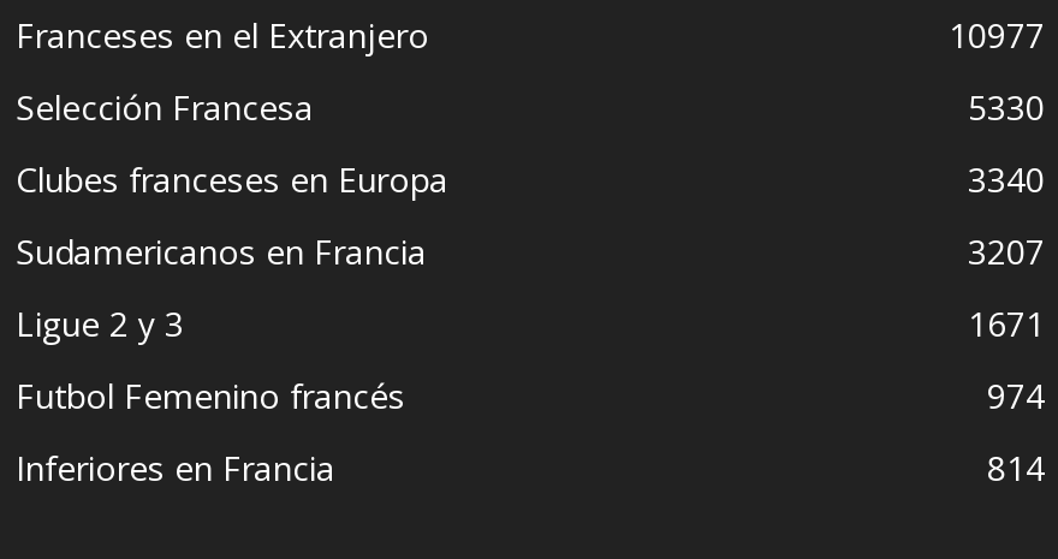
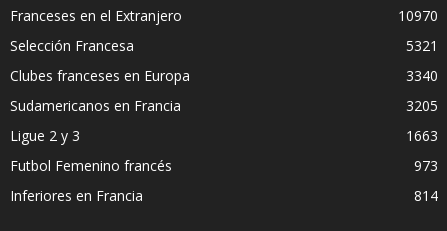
[949,12,1045,57] 10977 -> [398,6,438,25] 10970
[968,84,1045,129] 5330 -> [406,36,438,55] 5321
[968,228,1045,274] 3207 -> [406,96,438,115] 3205
[968,300,1045,346] 1671 -> [406,126,438,145] 1663
[987,372,1045,418] 974 -> [414,156,438,175] 973

